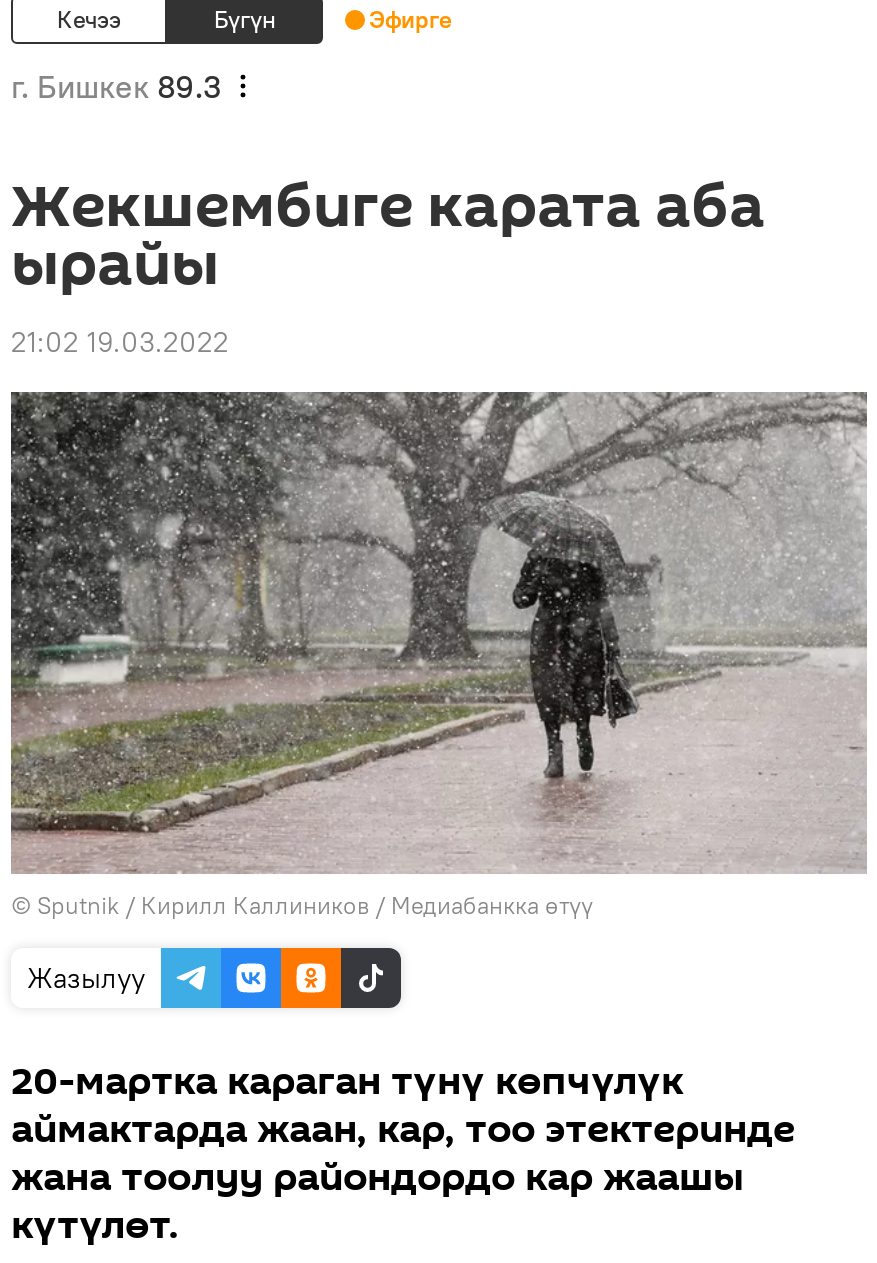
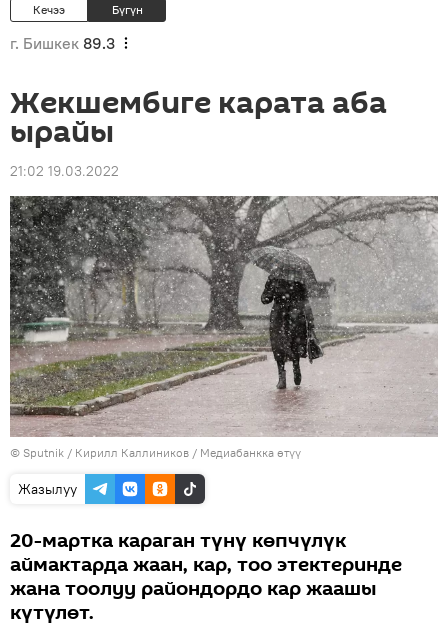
[369,4,451,34] Эфирге -> none

